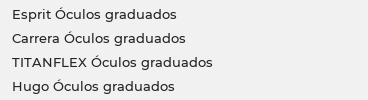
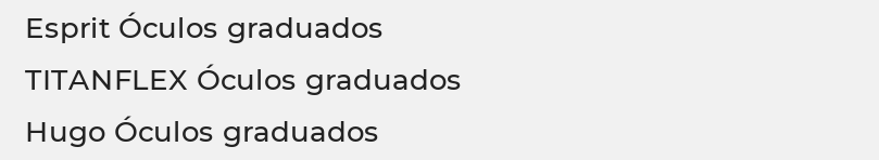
[11,30,185,46] Carrera Óculos graduados -> none

